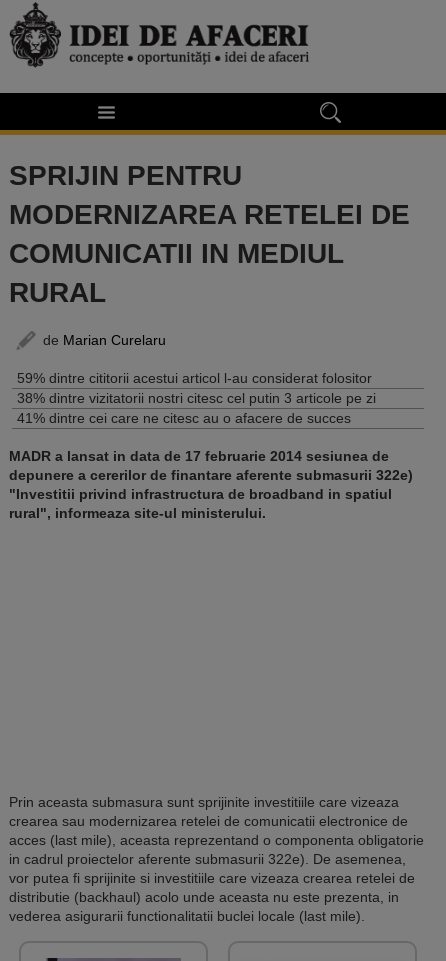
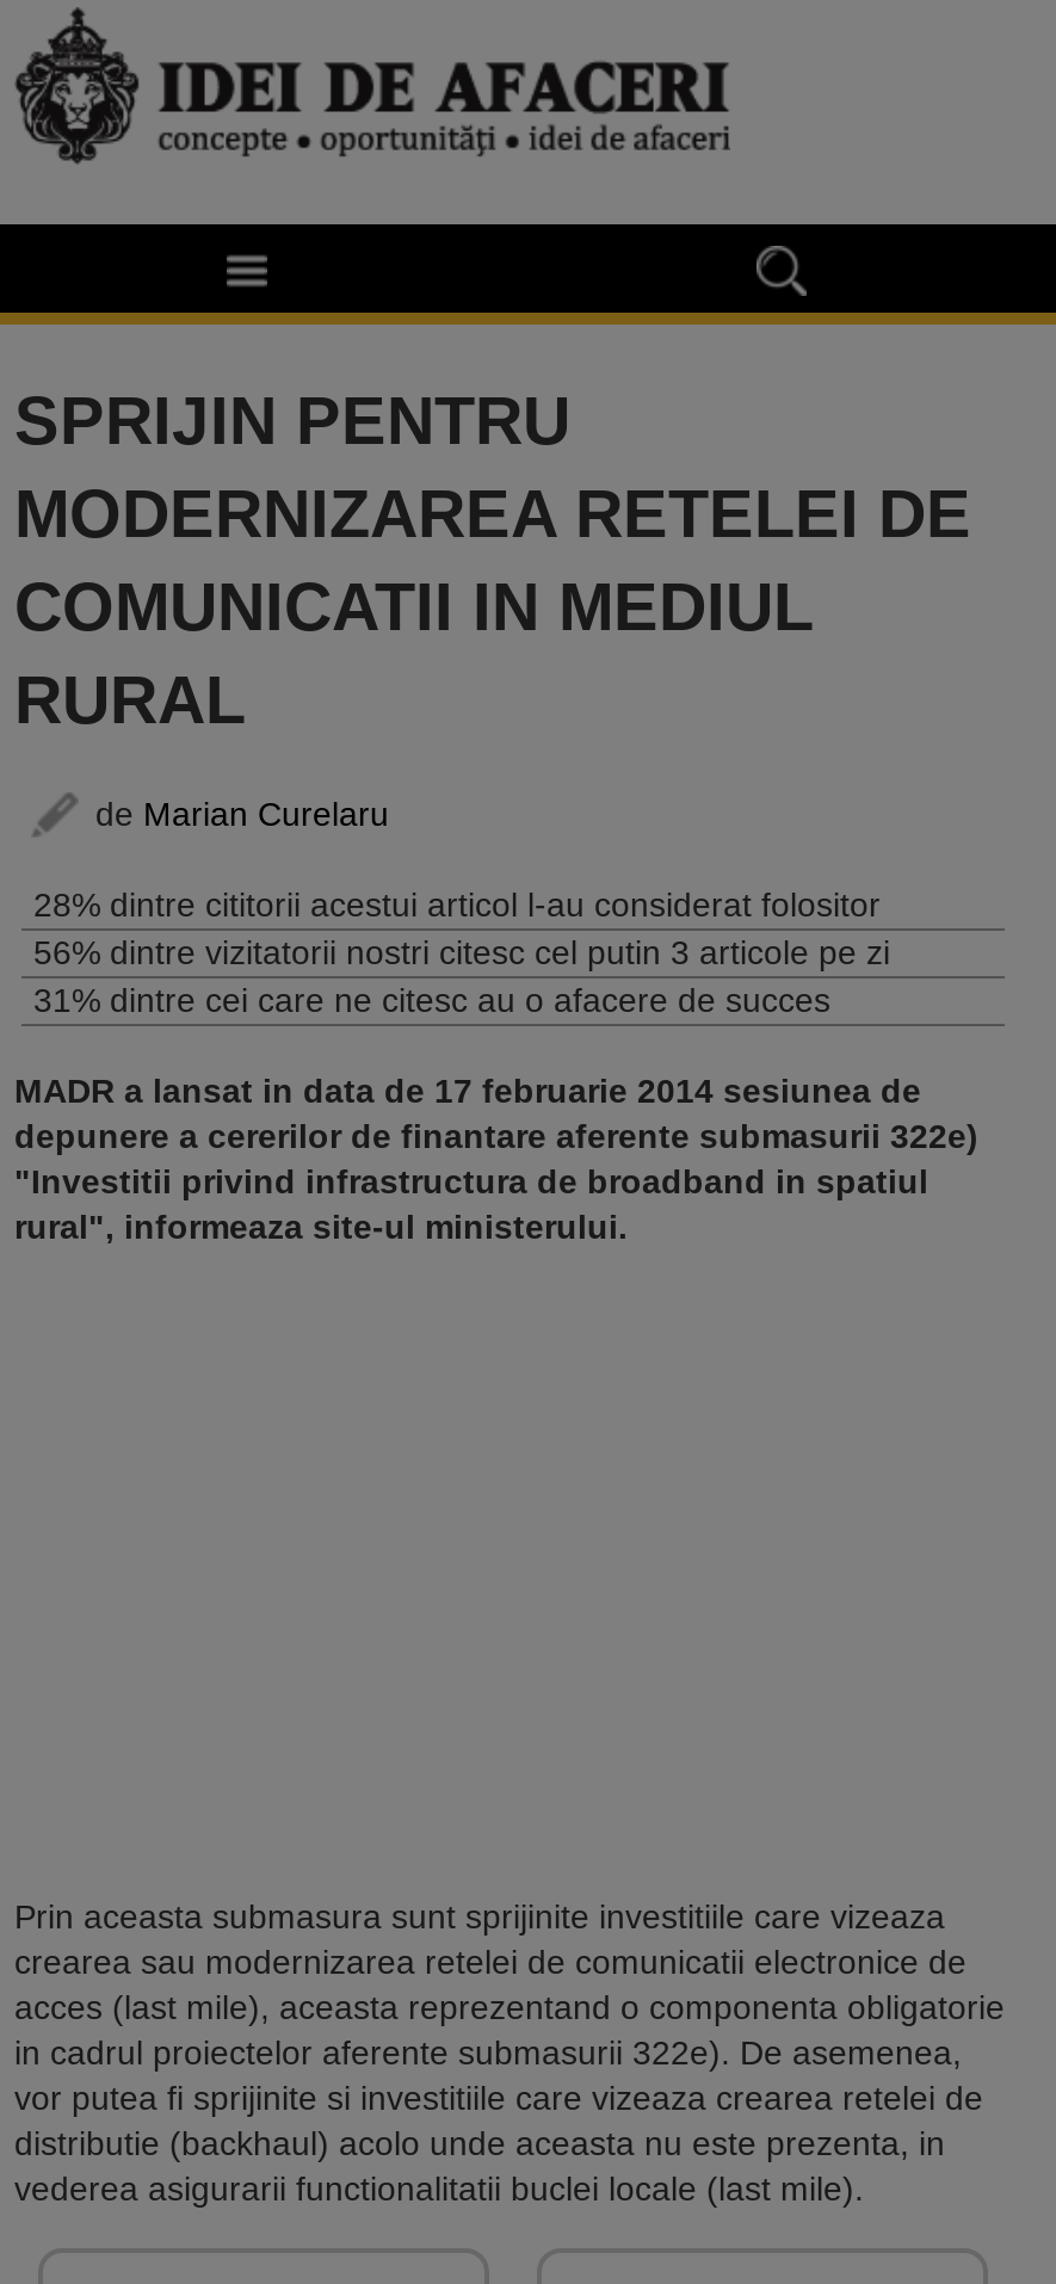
[17,370,372,386] 59% dintre cititorii acestui articol l-au considerat folositor -> [33,885,881,923] 28% dintre cititorii acestui articol l-au considerat folositor
[17,390,376,406] 38% dintre vizitatorii nostri citesc cel putin 3 articole pe zi -> [33,933,890,971] 56% dintre vizitatorii nostri citesc cel putin 3 articole pe zi
[17,410,351,426] 41% dintre cei care ne citesc au o afacere de succes -> [33,980,830,1019] 31% dintre cei care ne citesc au o afacere de succes

